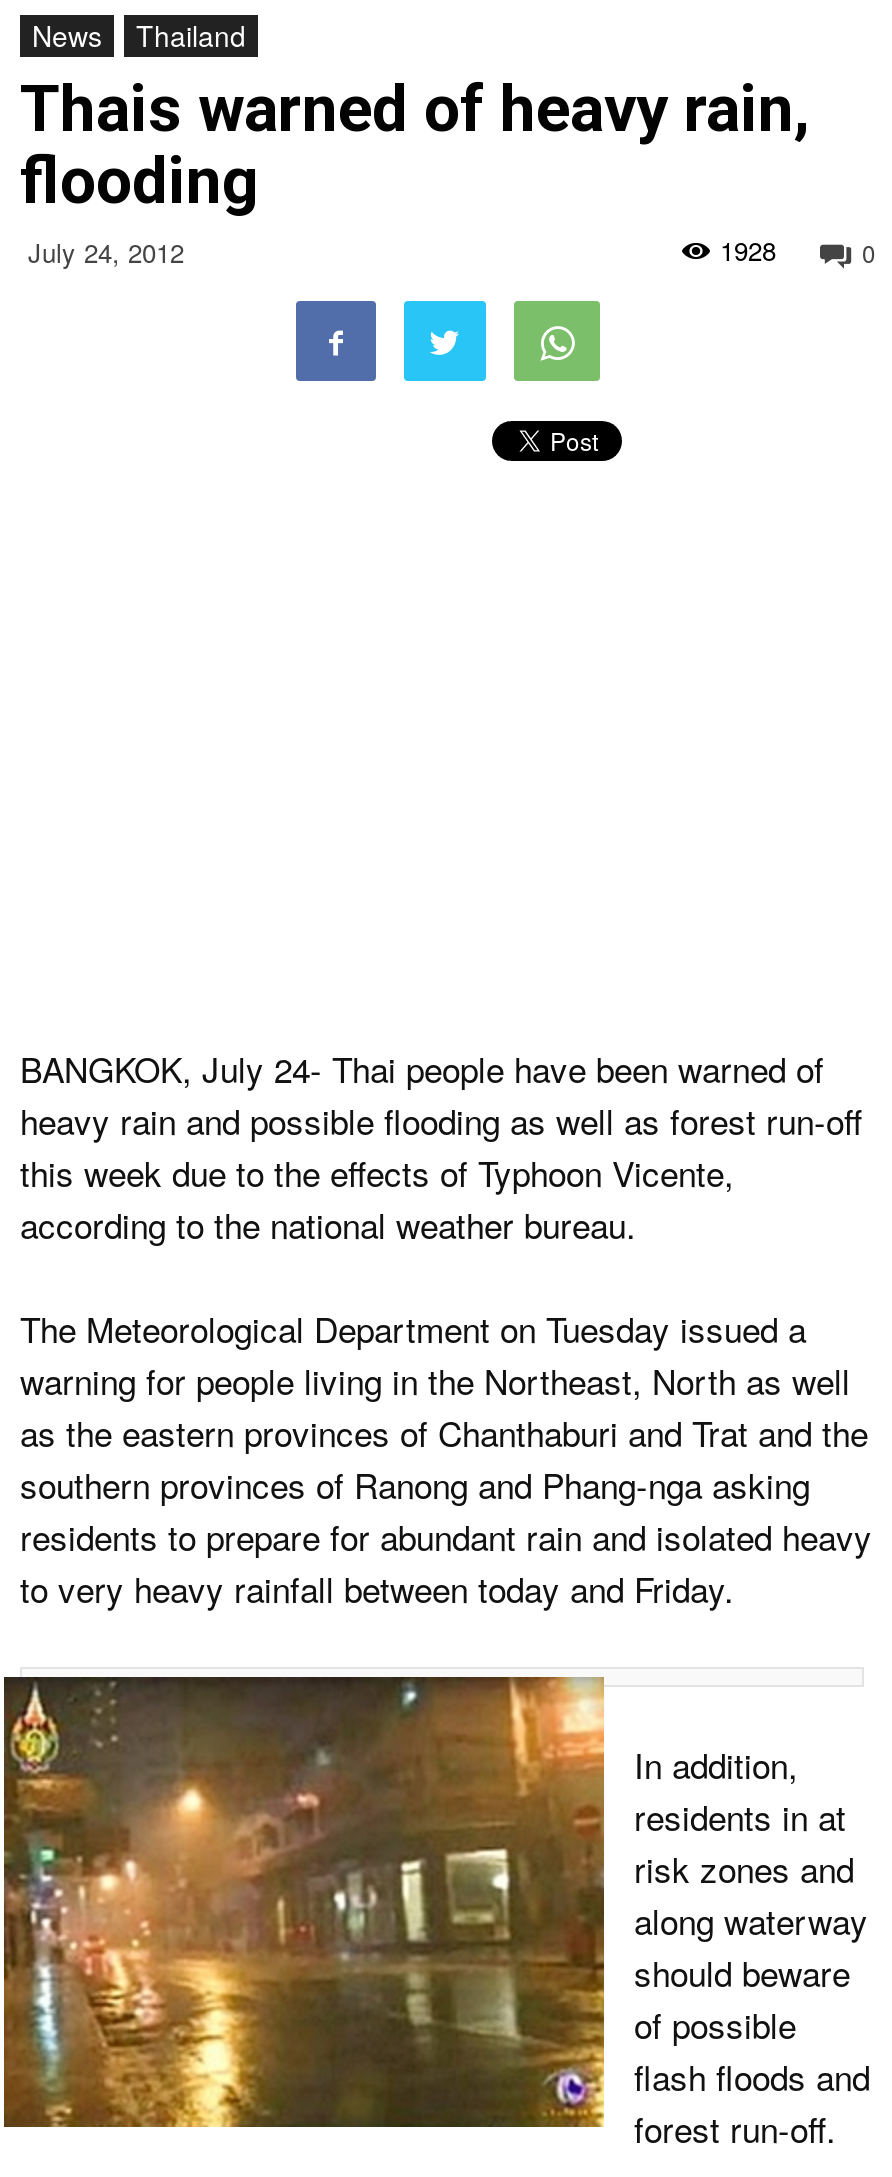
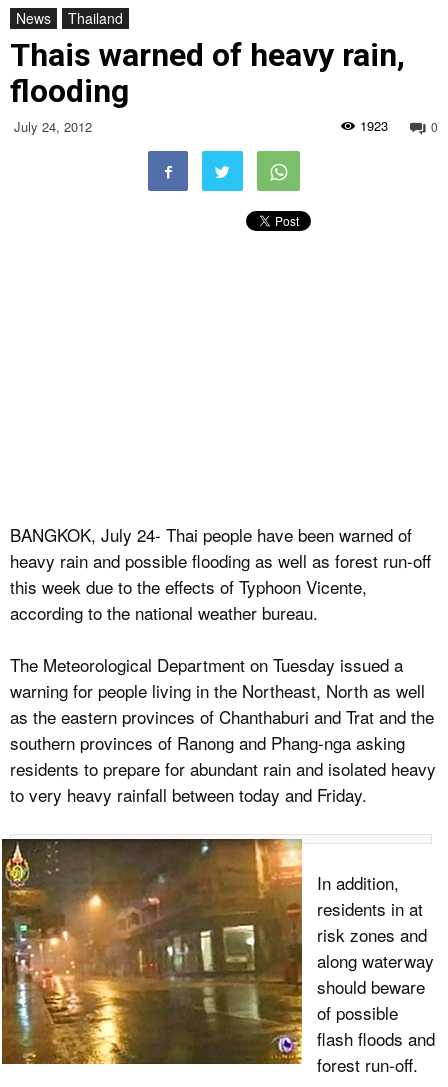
[720,231,776,269] 1928 -> [360,116,388,135] 1923

